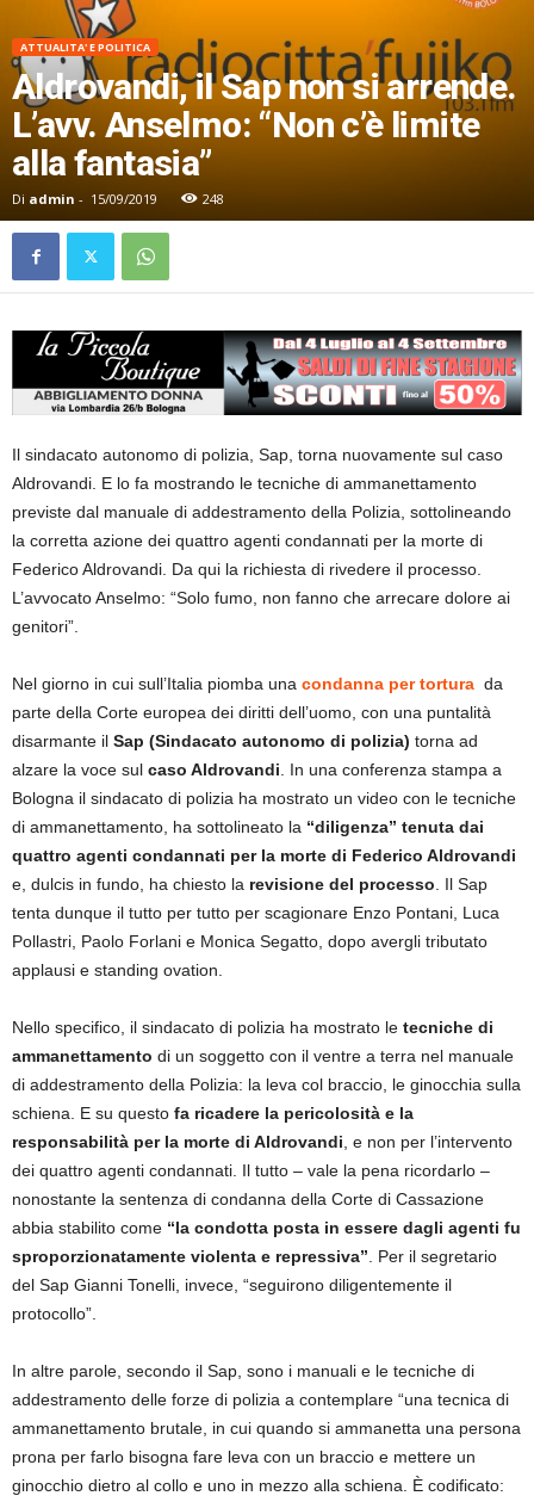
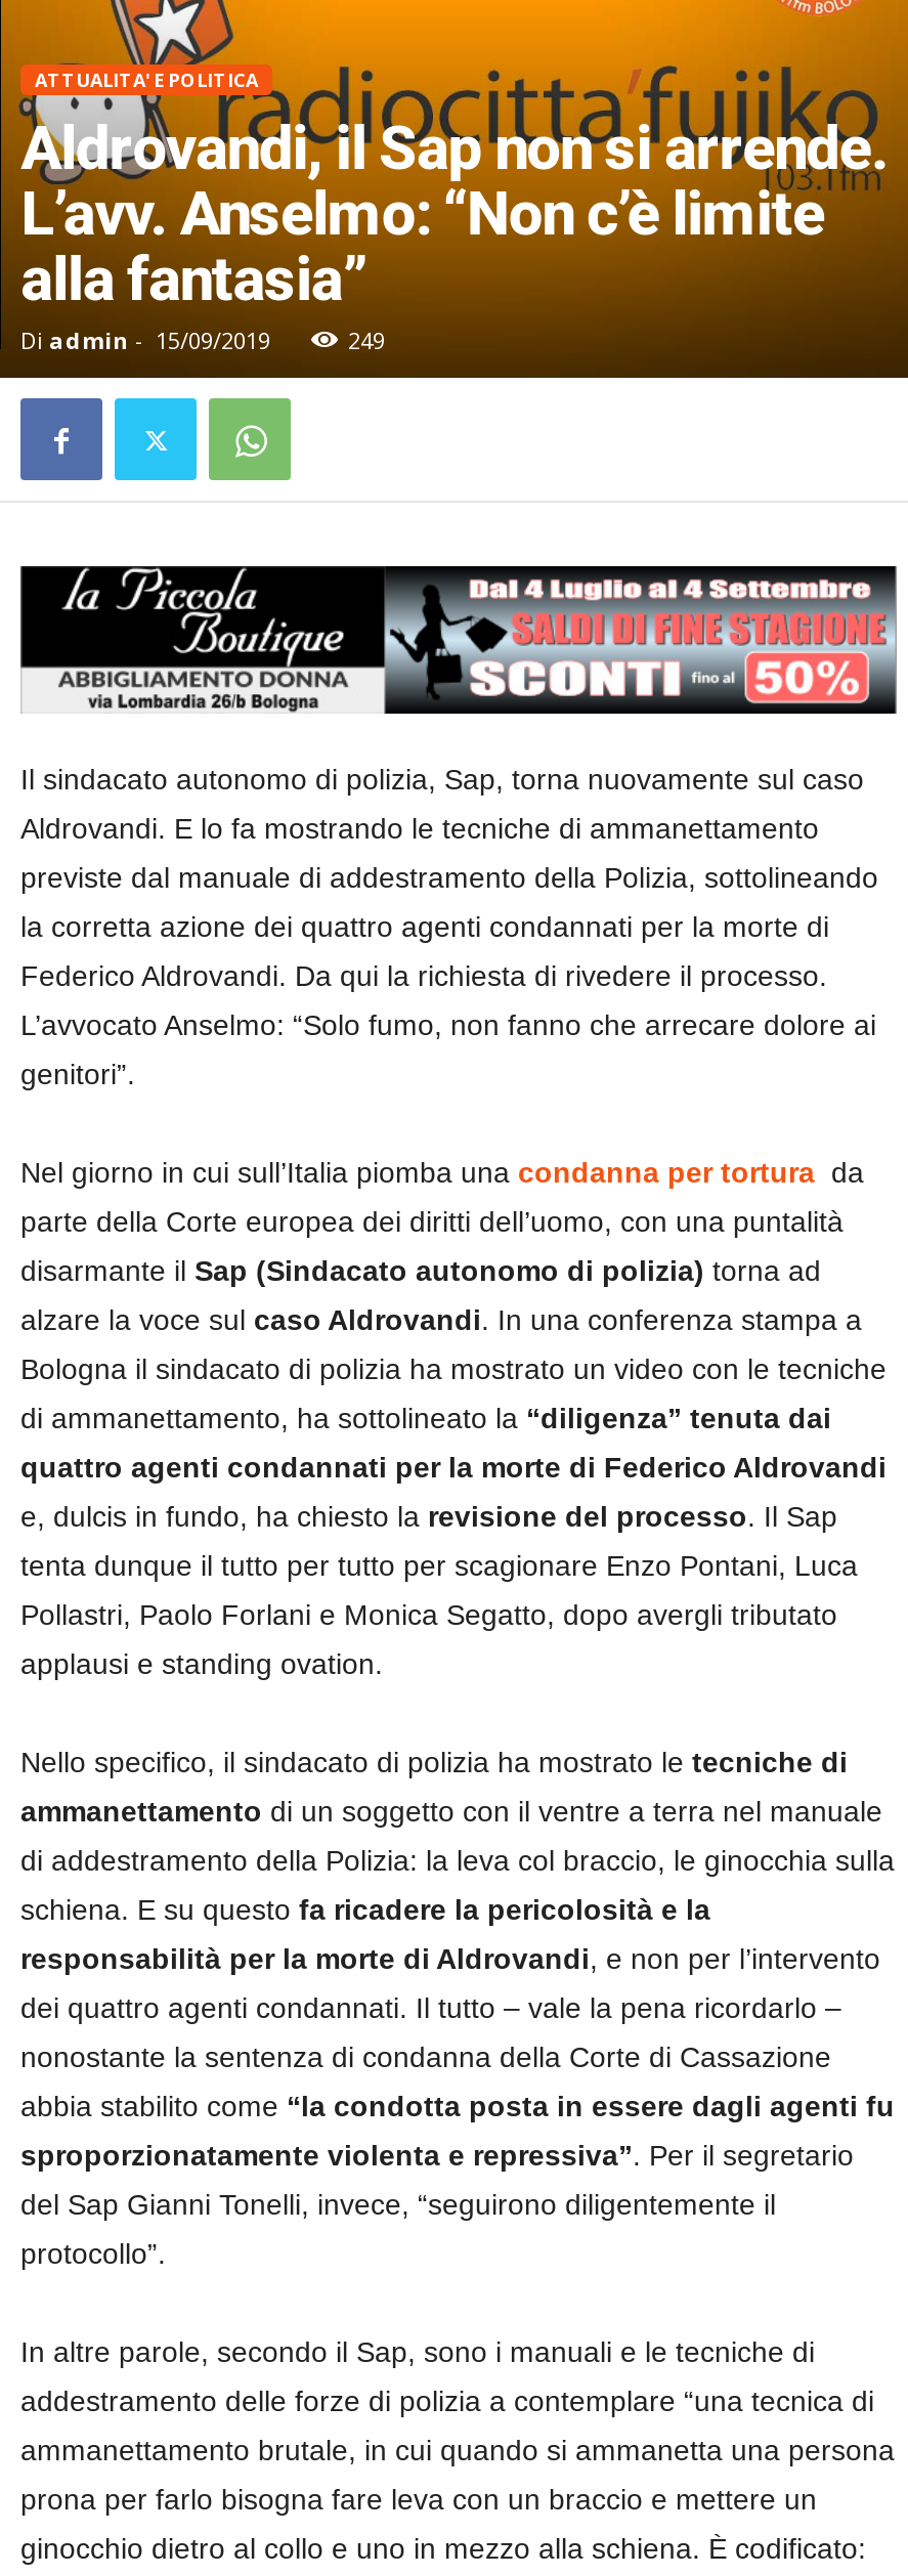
[203,189,224,207] 248 -> [348,325,385,356] 249

